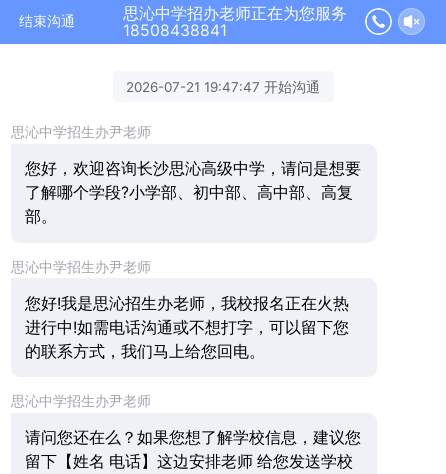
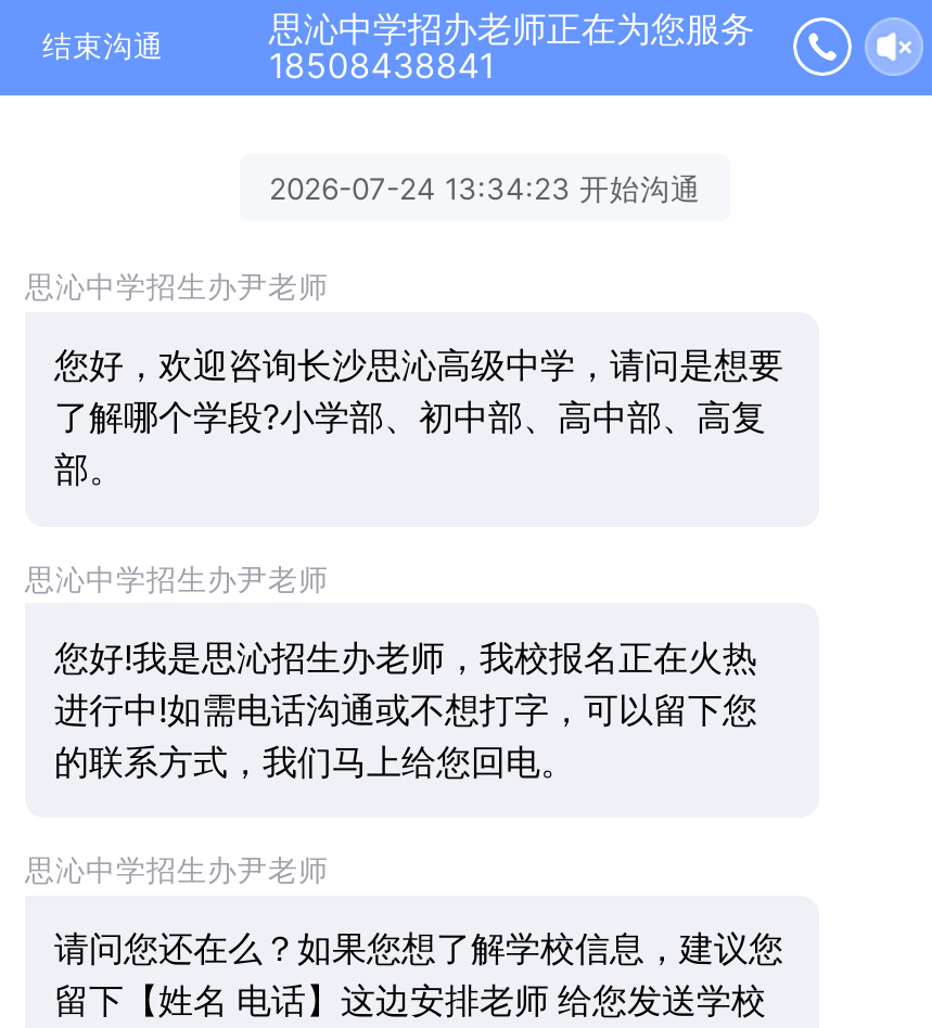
[126,79,320,95] 2026-07-21 19:47:47 开始沟通 -> [269,170,701,205] 2026-07-24 13:34:23 开始沟通

